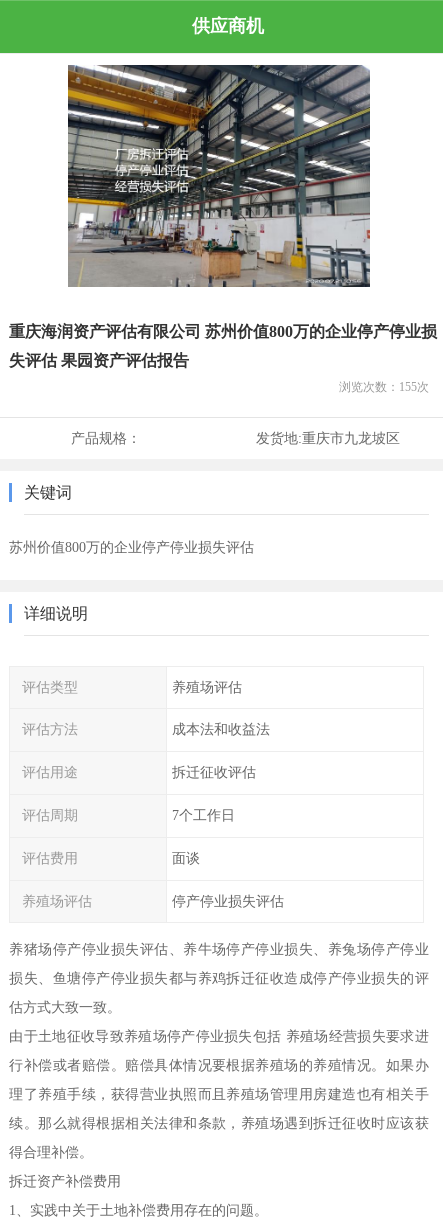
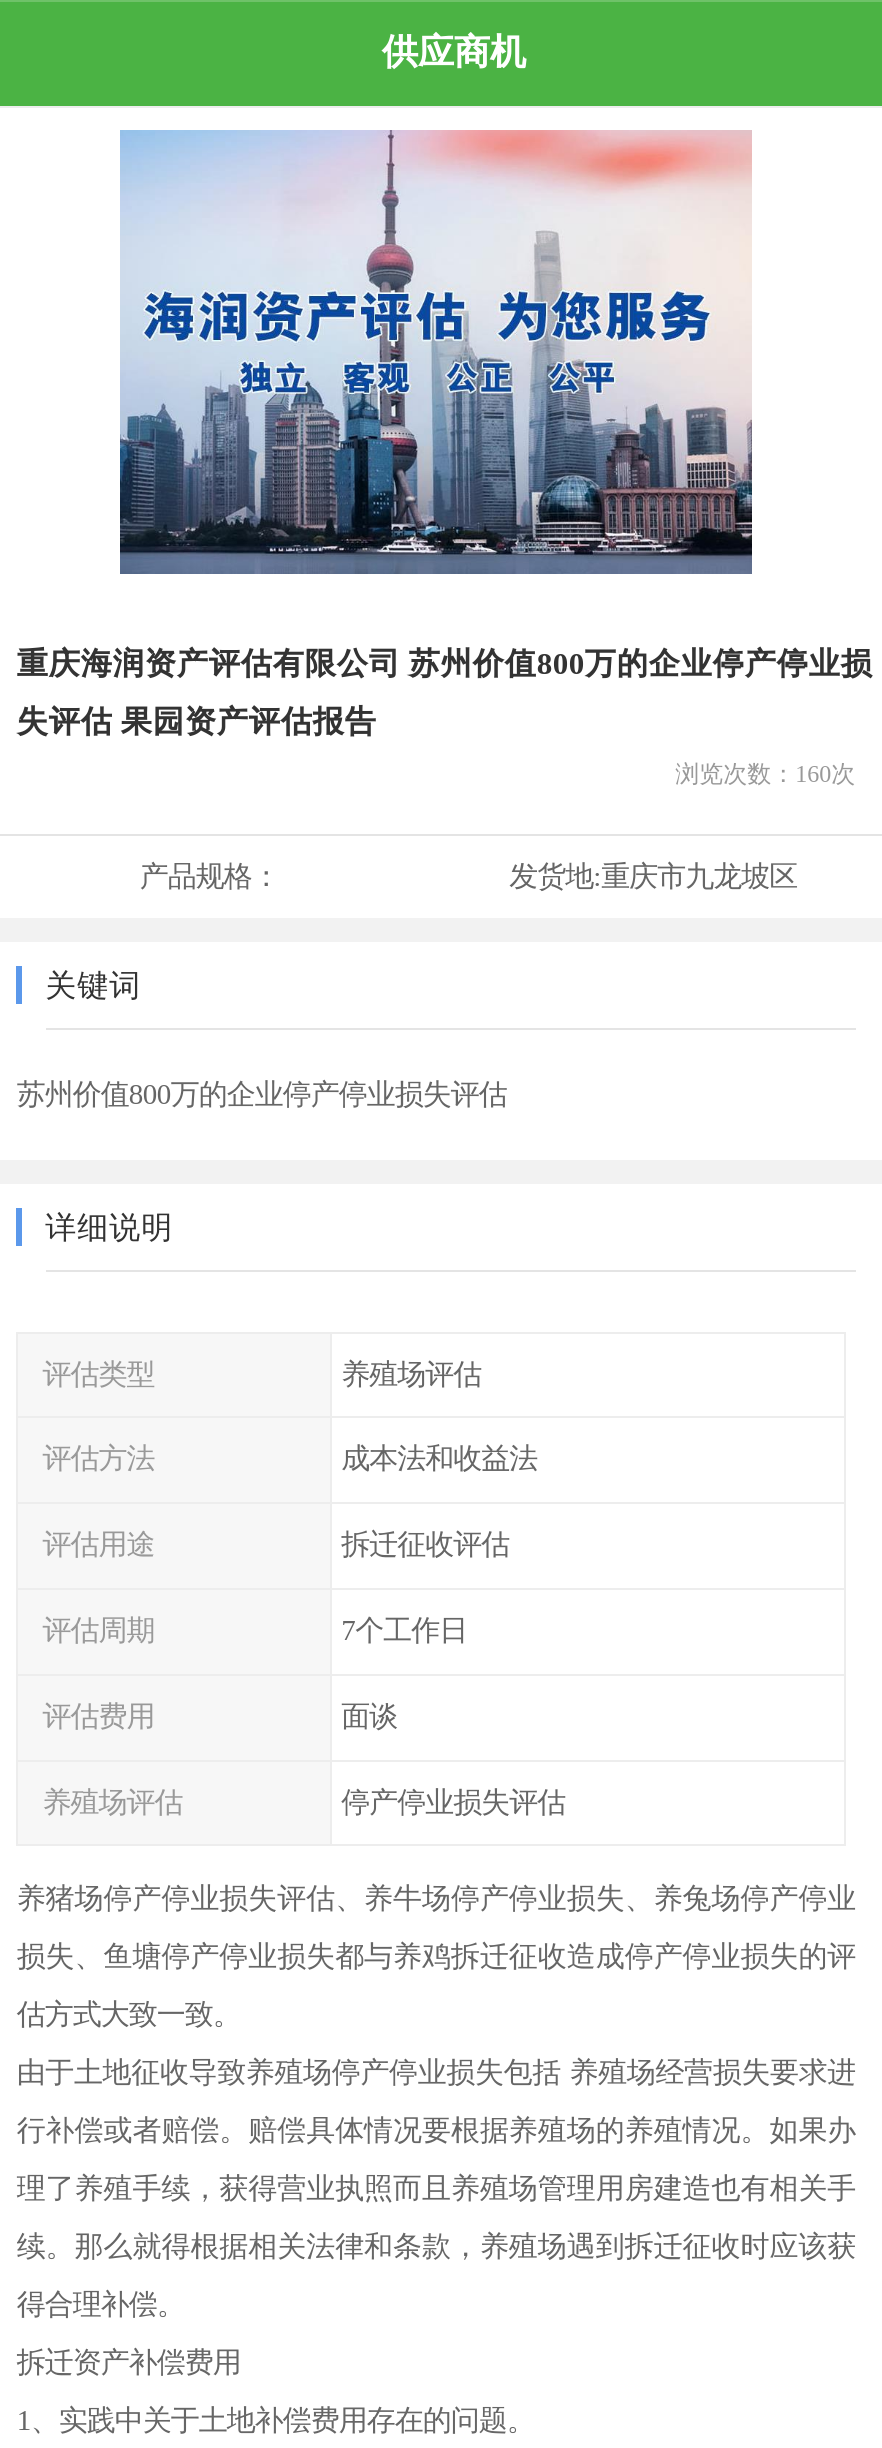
[61,64,377,288] [image] -> [118,128,754,576] [image]
[339,380,429,394] 浏览次数：155次 -> [675,759,855,787] 浏览次数：160次

